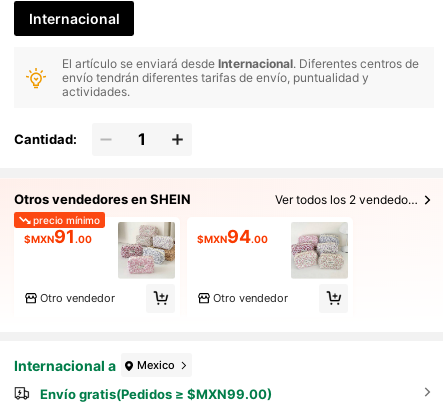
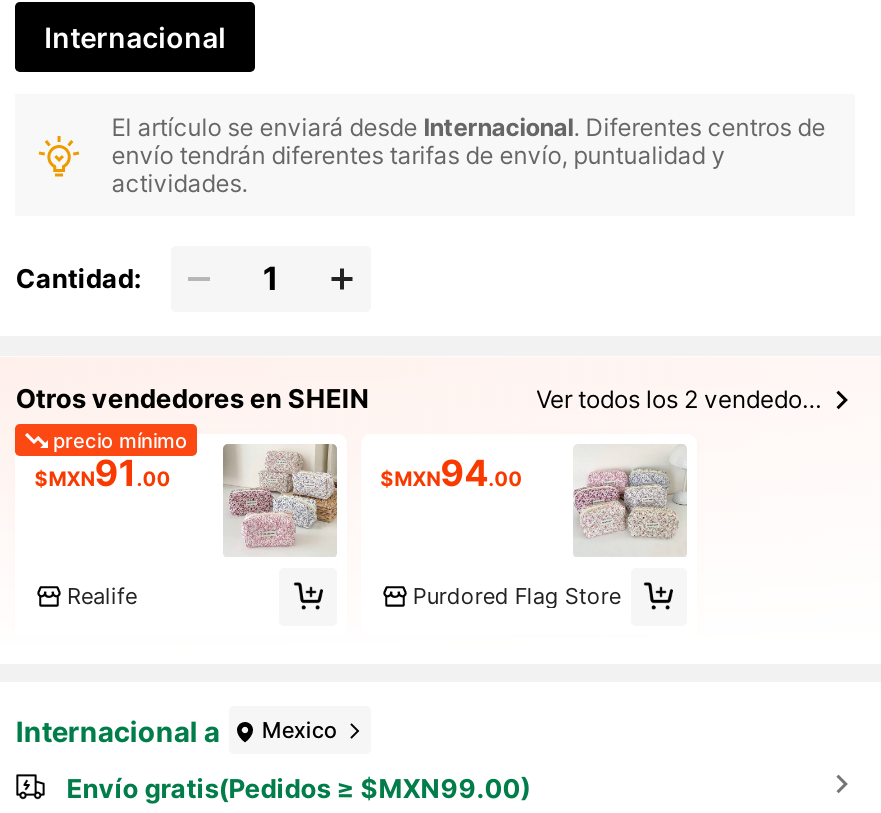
[40,291,115,305] Otro vendedor -> [67,582,137,610] Realife
[213,291,288,305] Otro vendedor -> [413,582,621,610] Purdored Flag Store

